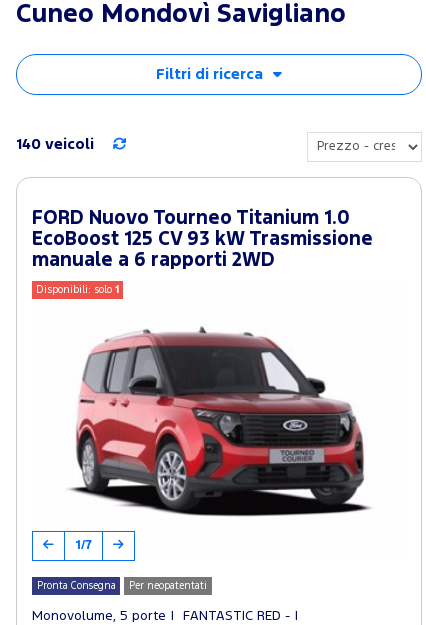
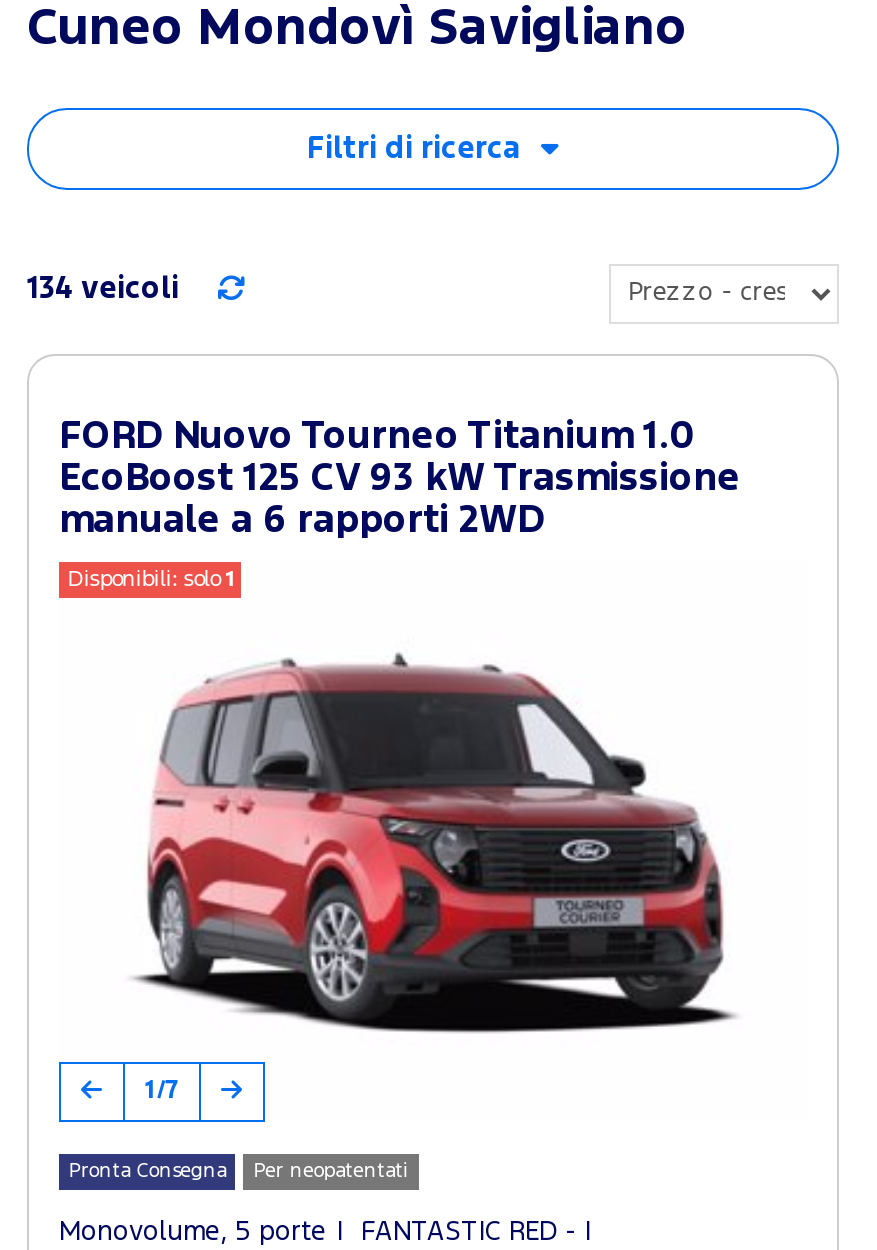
[16,138,94,151] 140 veicoli -> [27,276,179,302] 134 veicoli

